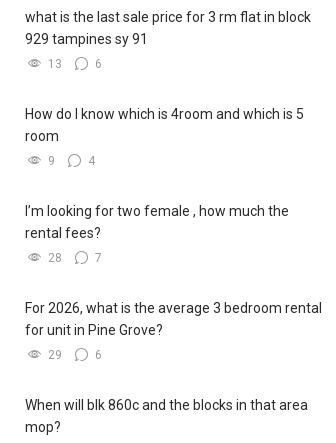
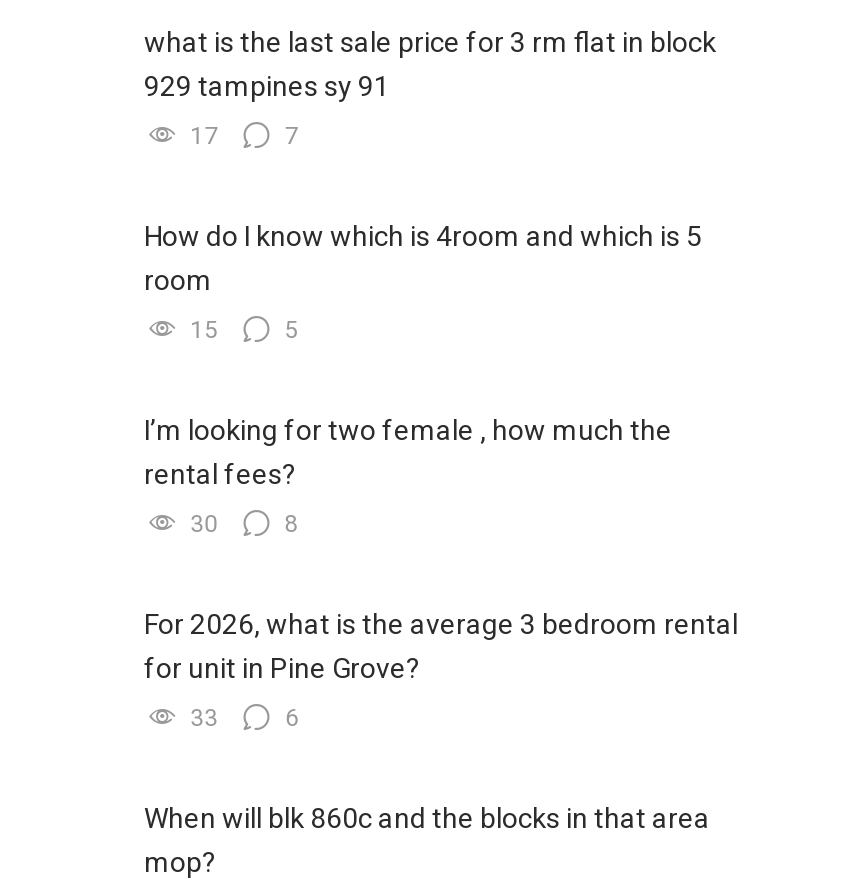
[48,57,62,71] 13 -> [190,122,218,150] 17
[95,57,102,71] 6 -> [285,122,299,150] 7
[48,154,55,168] 9 -> [190,316,218,344] 15
[88,154,95,168] 4 -> [285,316,299,344] 5
[48,251,62,265] 28 -> [190,510,218,538] 30
[95,251,102,265] 7 -> [285,510,299,538] 8
[48,348,62,362] 29 -> [190,704,218,732] 33

